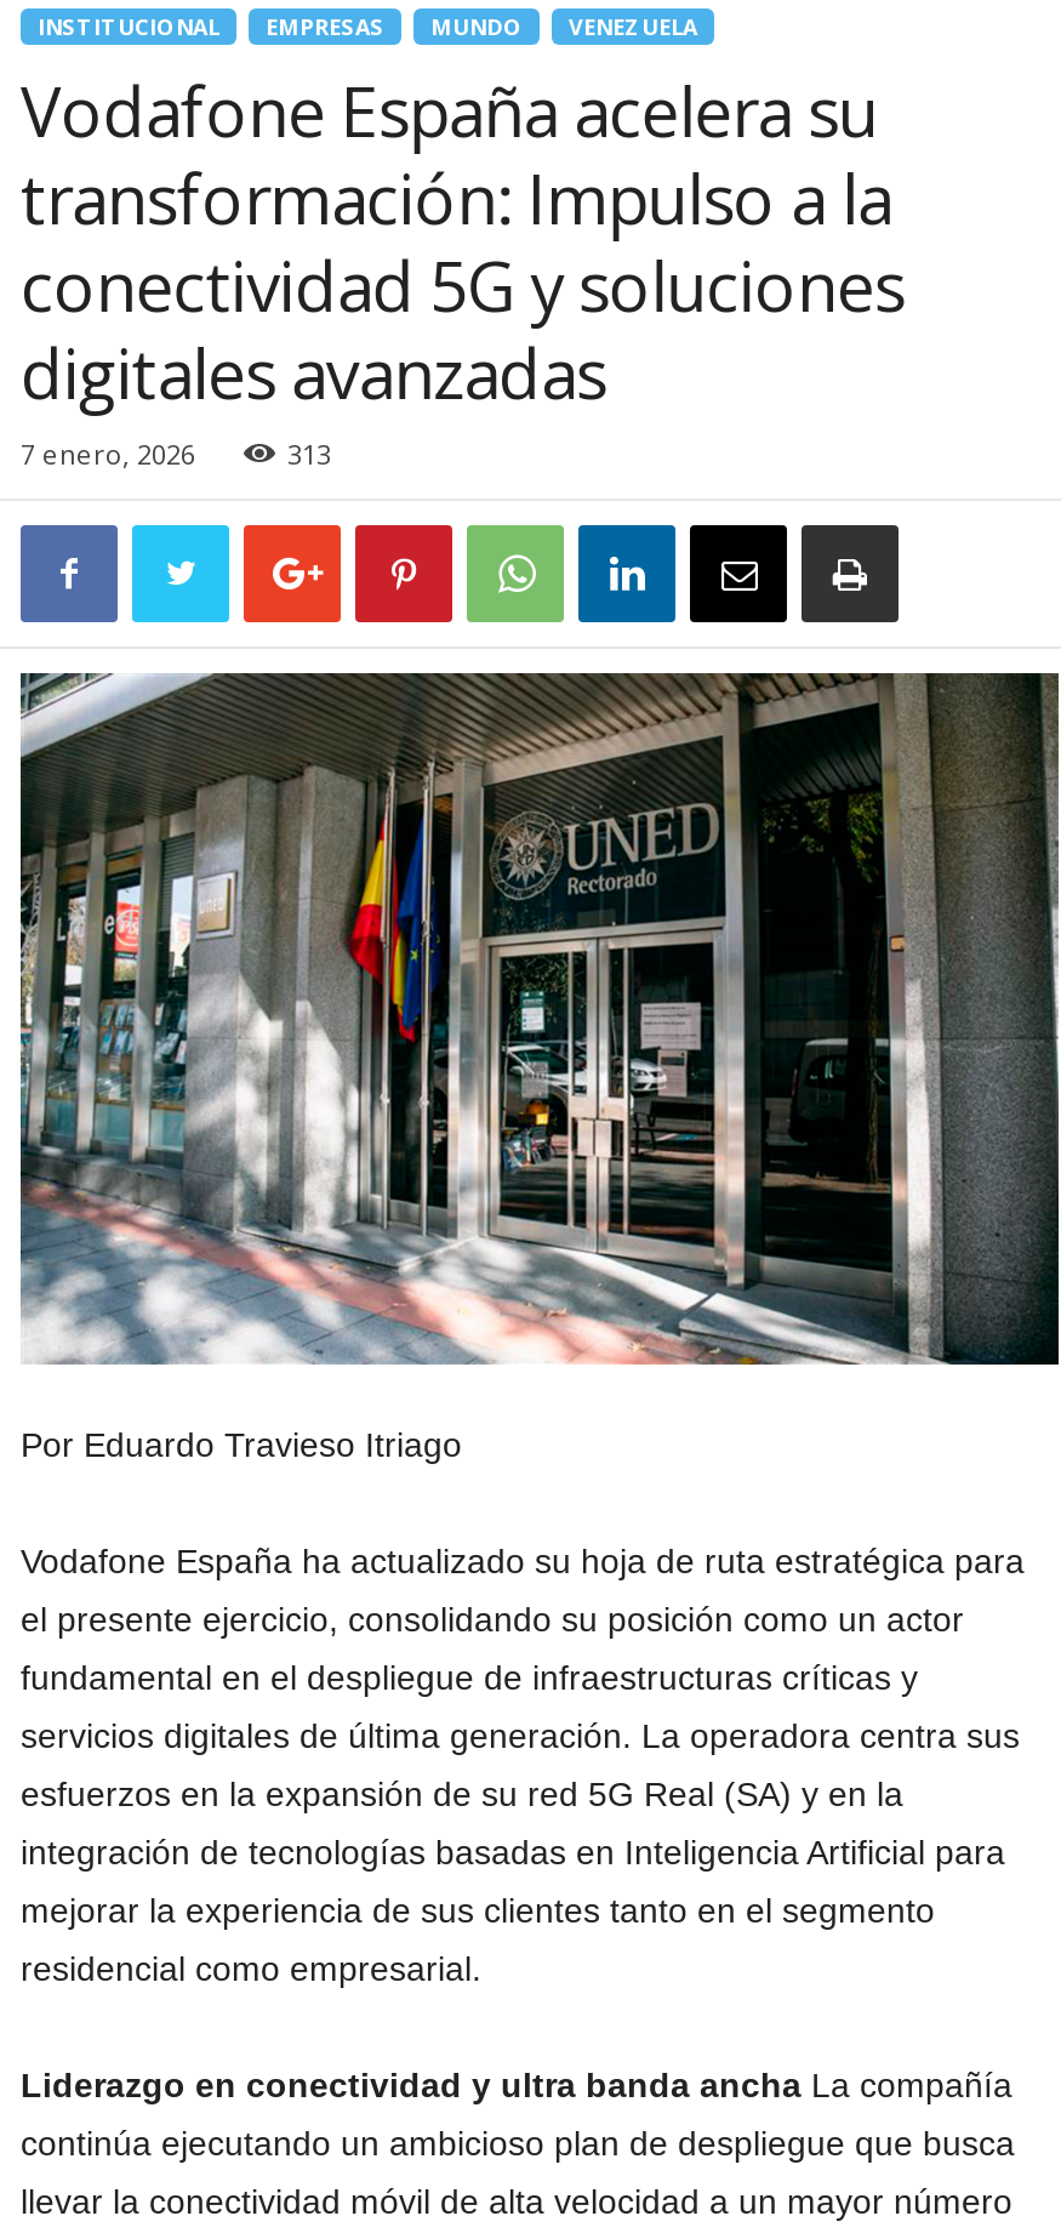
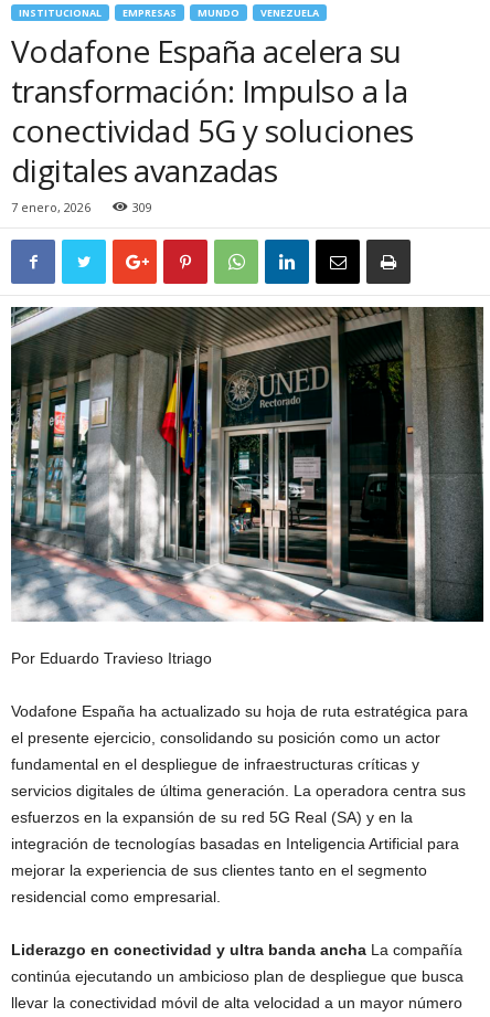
[287,435,331,472] 313 -> [132,199,152,215] 309

